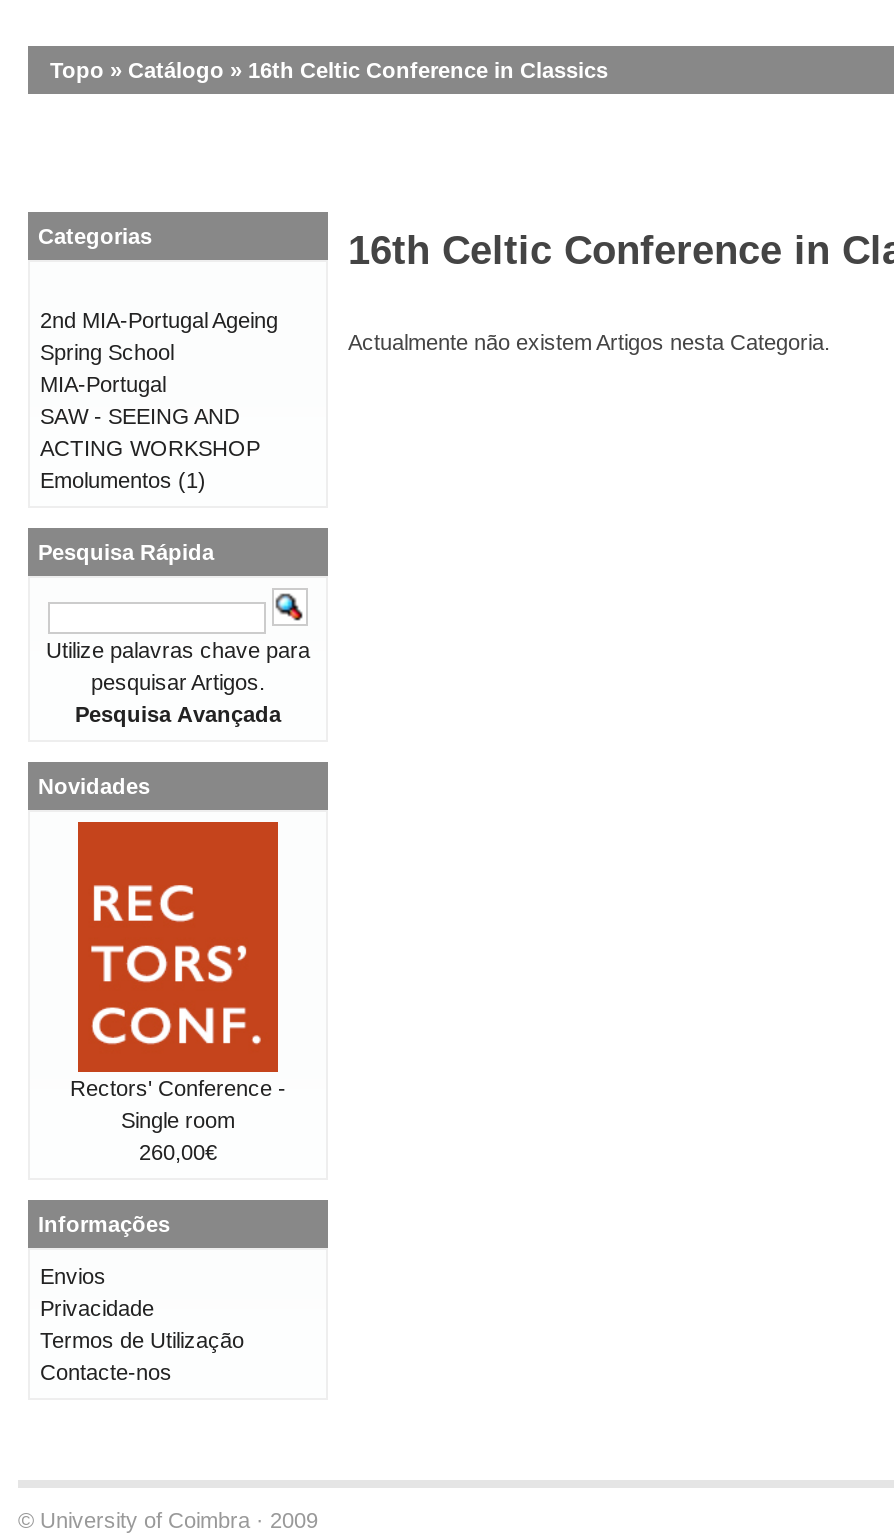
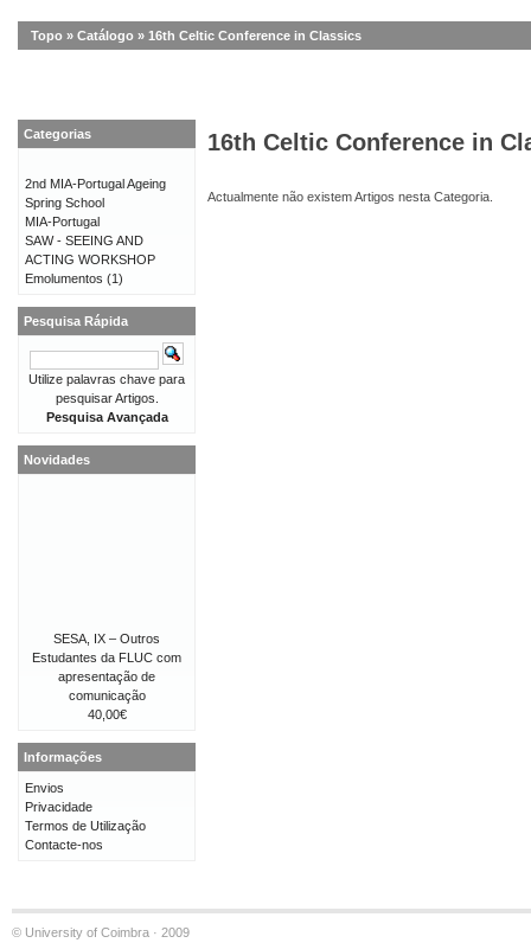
[76,820,280,998] [image] -> none
[70,1076,286,1164] Rectors' Conference - | Single room | 260,00€ -> [32,631,181,721] SESA, IX – Outros | Estudantes da FLUC com | apresentação de | comunicação | 40,00€

